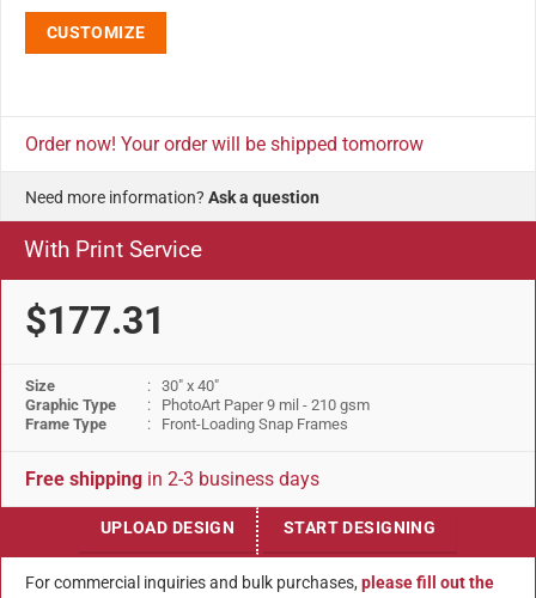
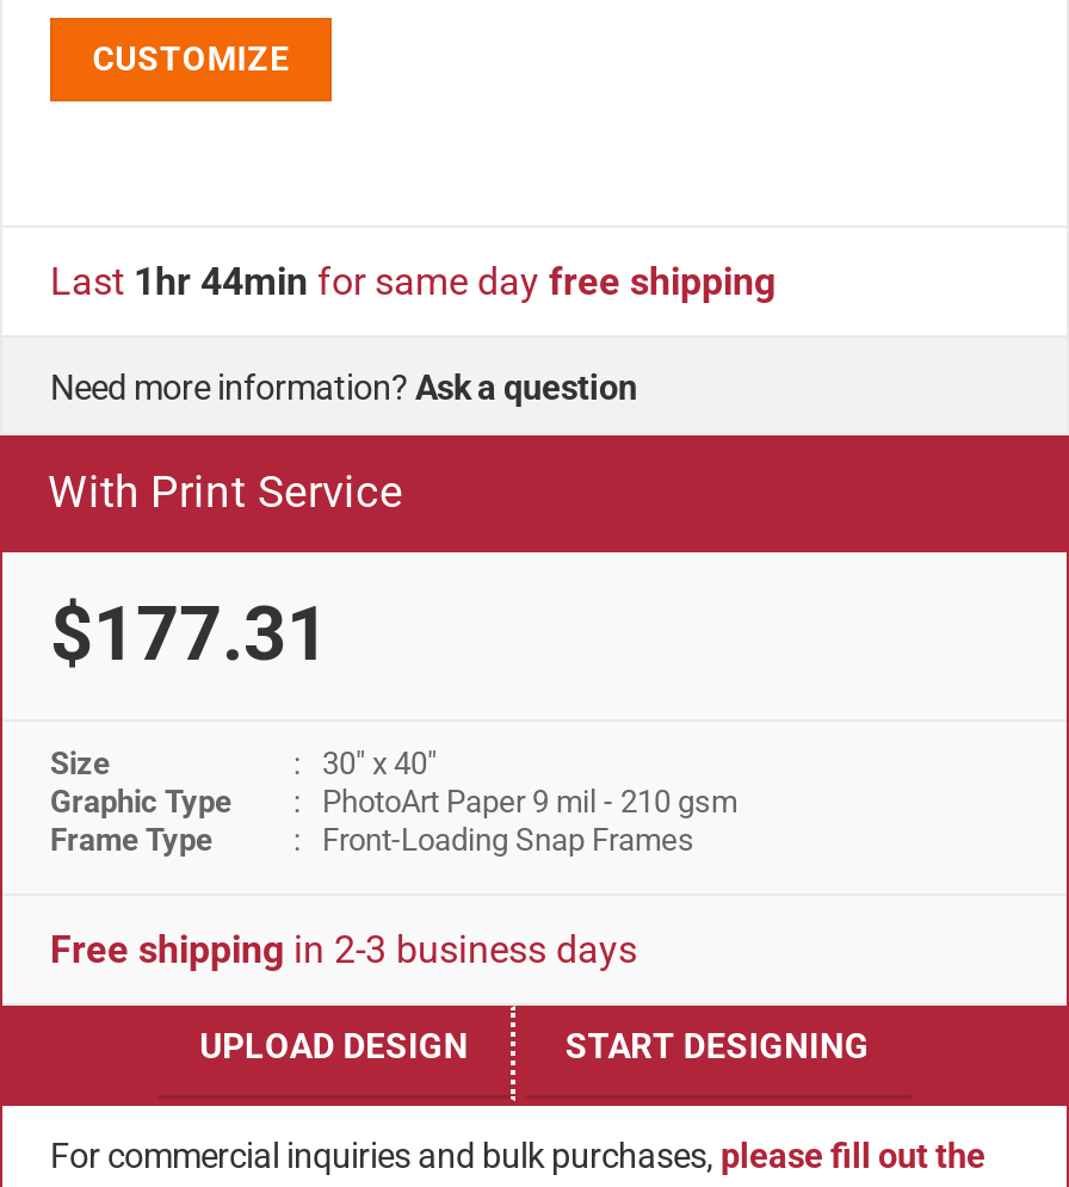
[25,133,424,156] Order now! Your order will be shipped tomorrow -> [50,259,776,305] Last 1hr 44min for same day free shipping

